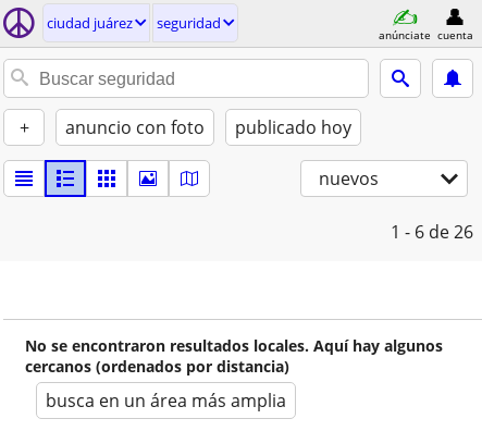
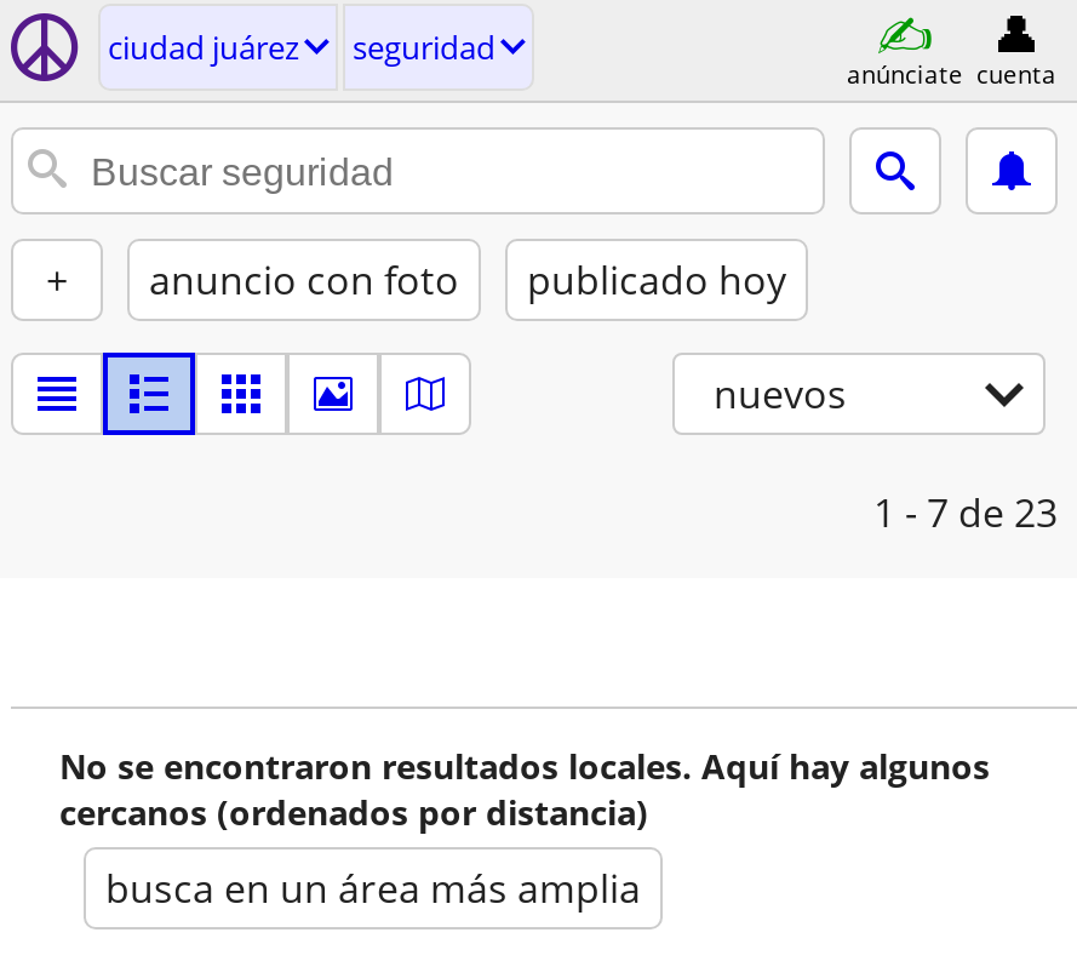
[391,220,473,244] 1 - 6 de 26 -> [873,486,1058,539] 1 - 7 de 23

